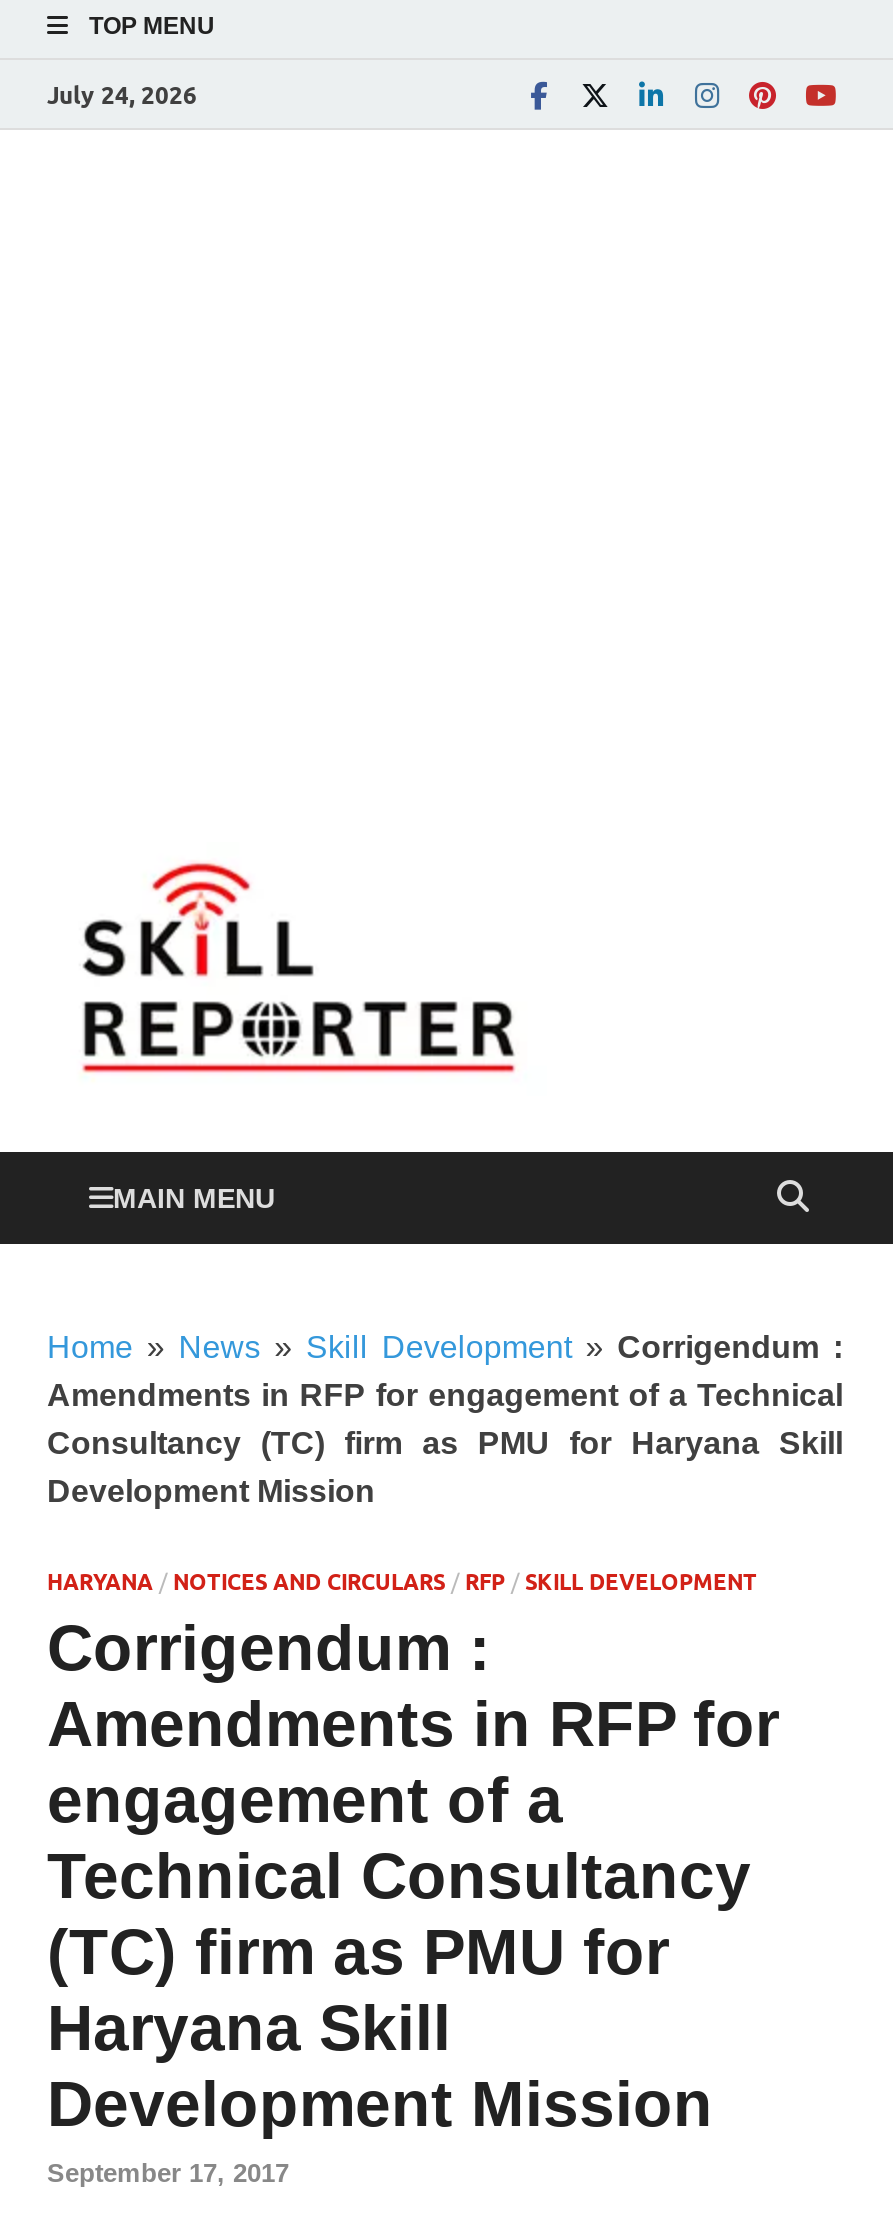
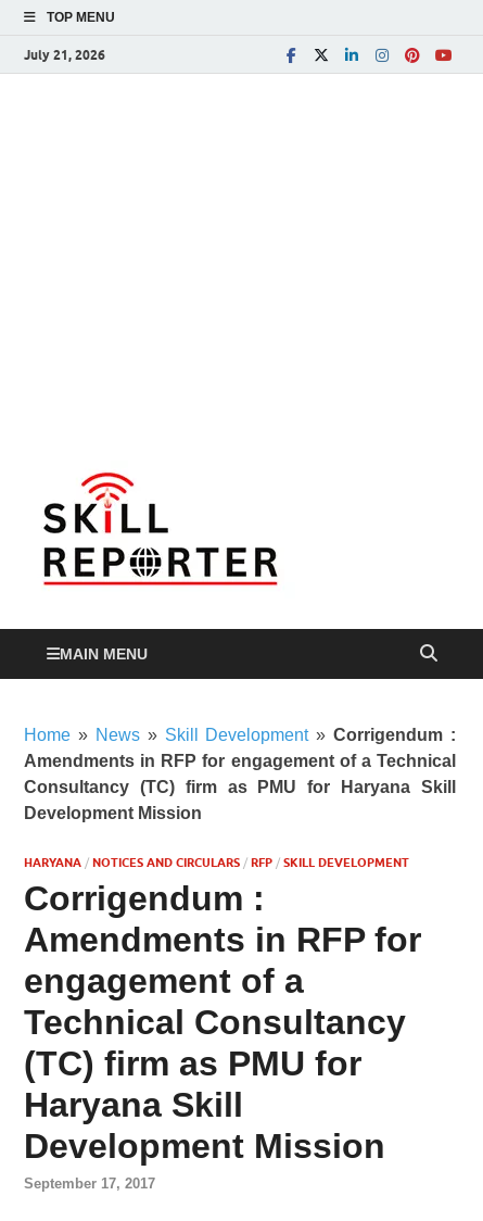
[47,79,197,109] July 24, 2026 -> [24,46,105,62] July 21, 2026

